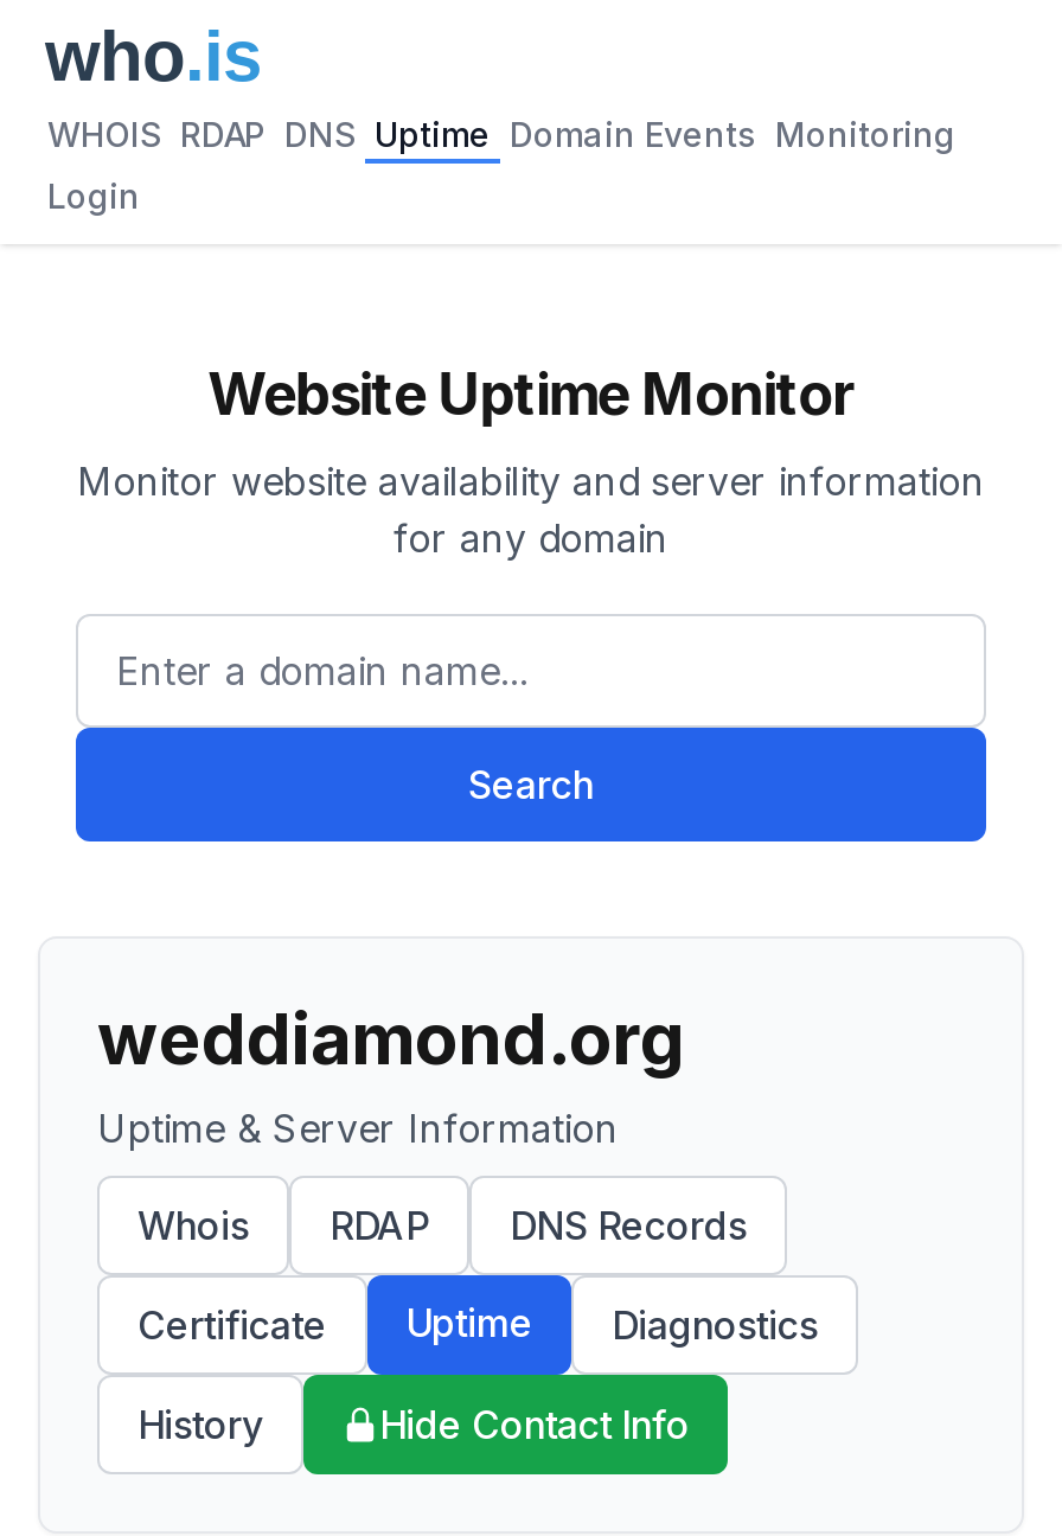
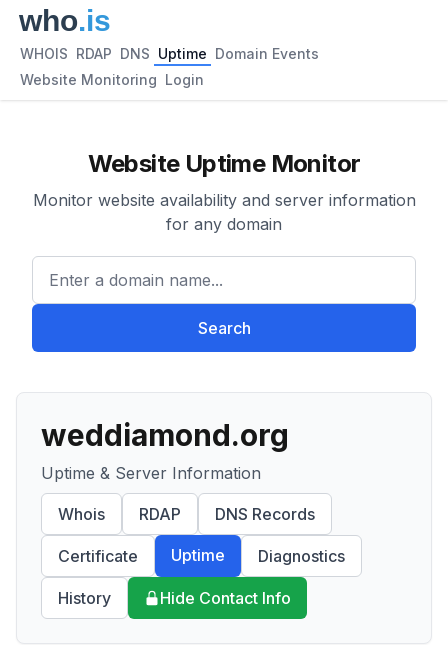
[47,114,955,154] WHOIS RDAP DNS Uptime Domain Events Monitoring -> [20,45,319,62] WHOIS RDAP DNS Uptime Domain Events
[47,175,140,216] Login -> [20,71,204,88] Website Monitoring Login

